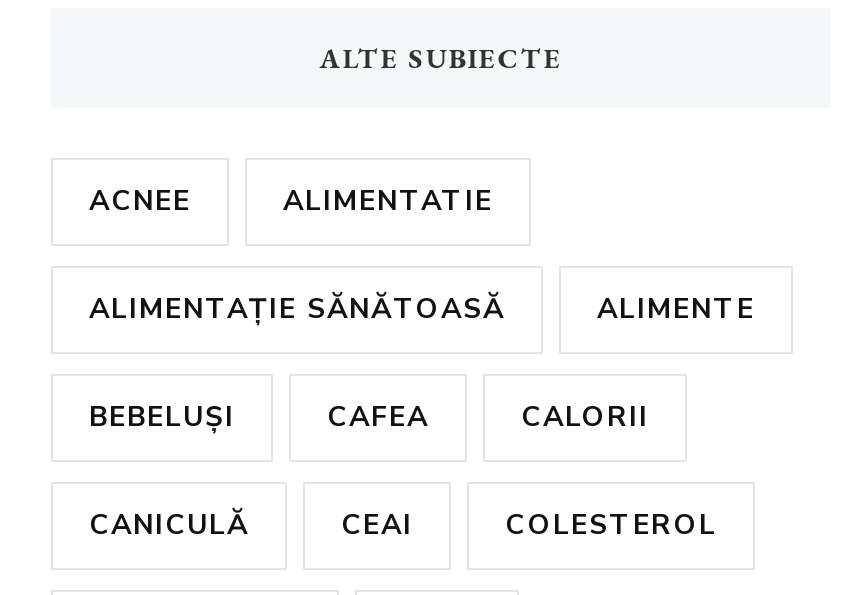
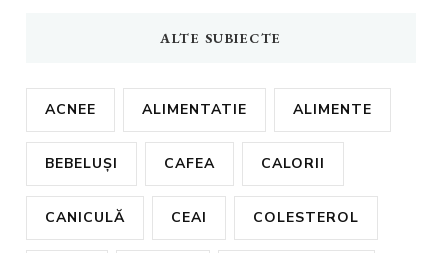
[89,289,505,327] ALIMENTAȚIE SĂNĂTOASĂ -> none

